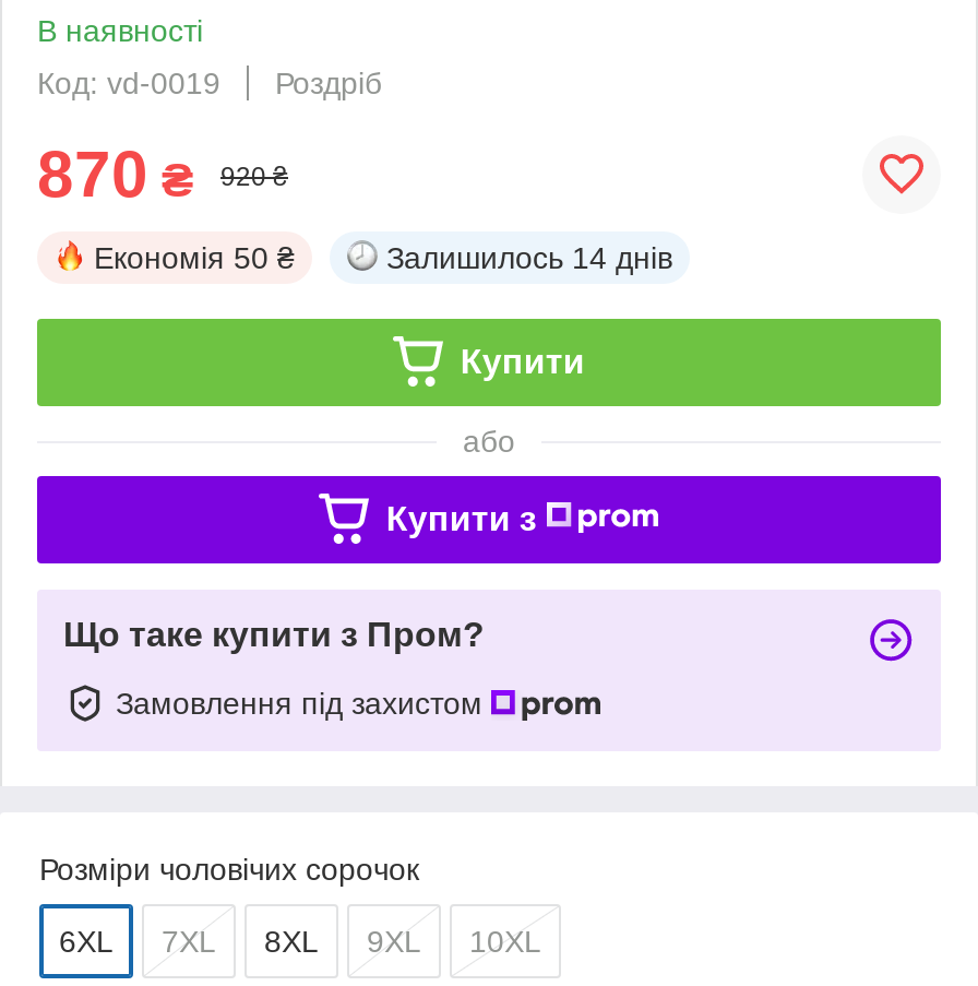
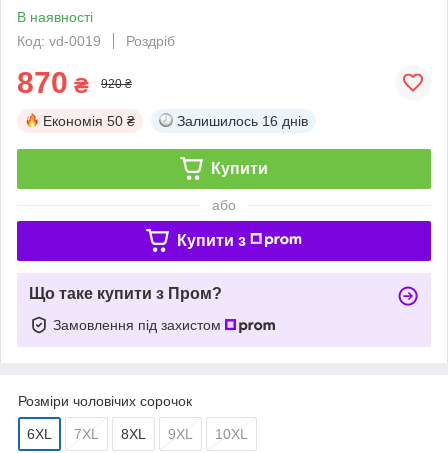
[386,240,672,275] Залишилось 14 днів -> [177,113,308,129] Залишилось 16 днів

